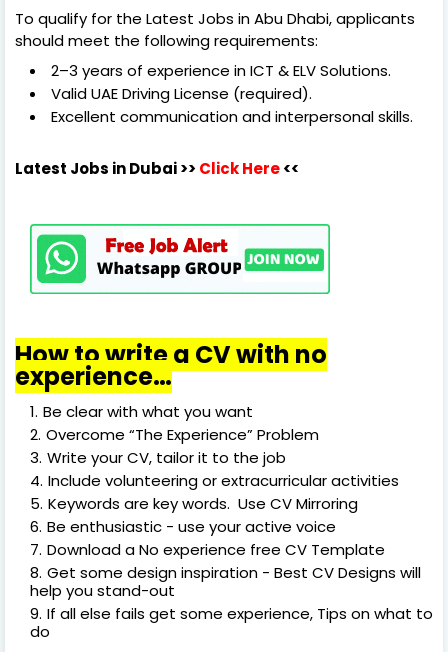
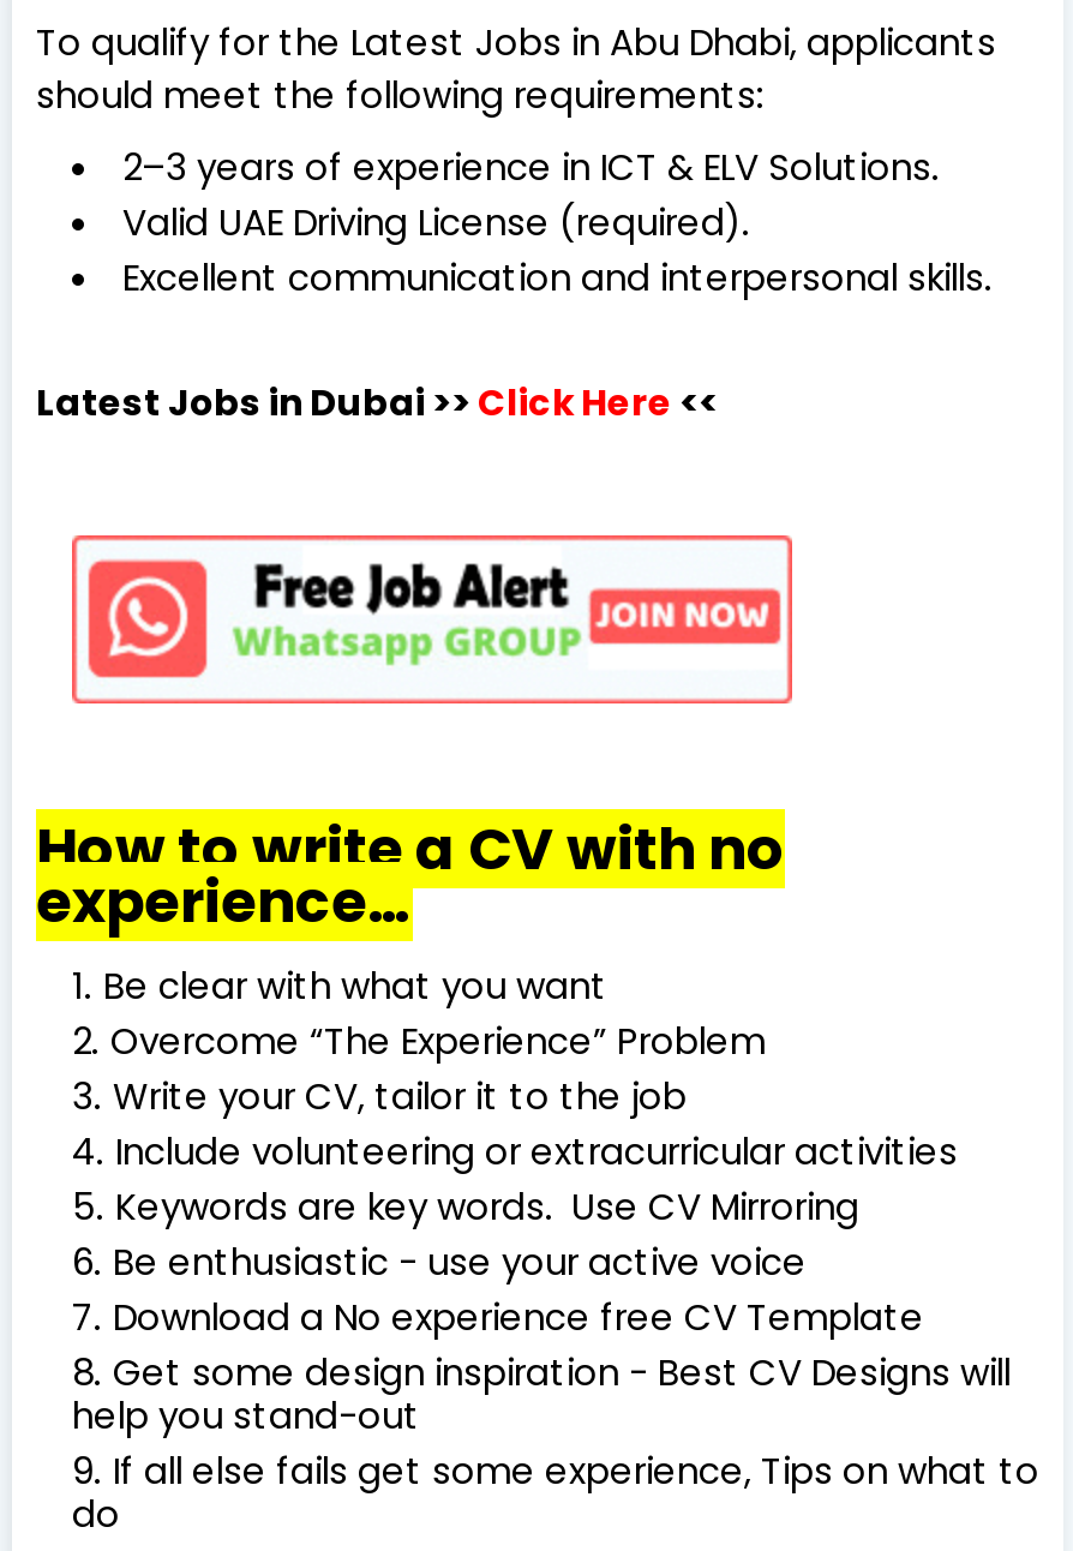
[29,223,331,295] [image] -> [70,533,795,706] [image]

